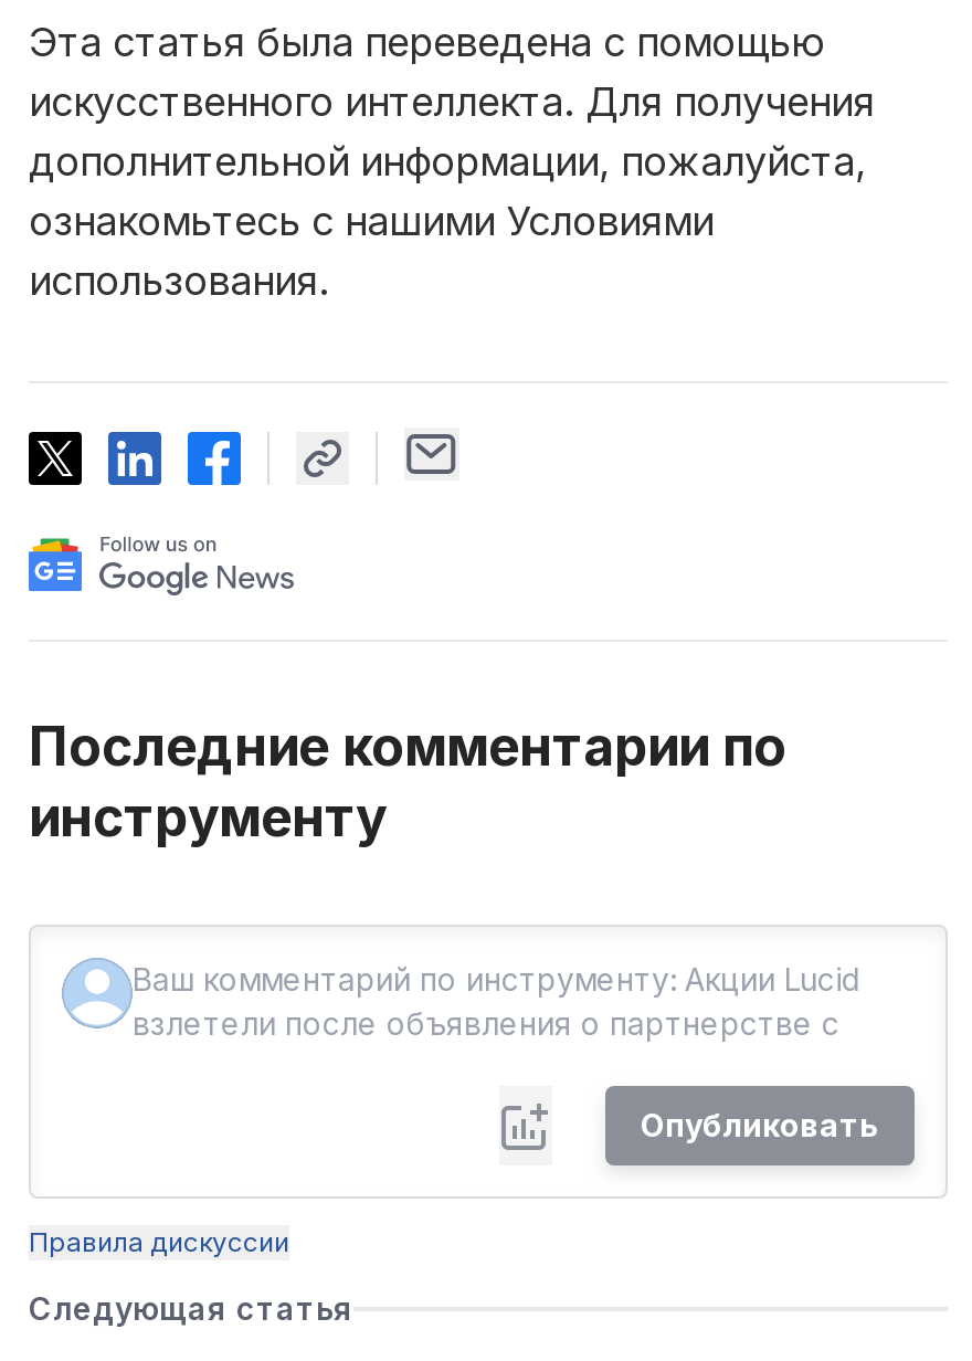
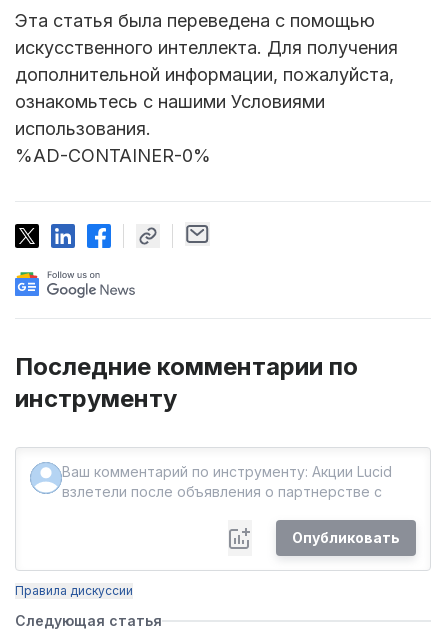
none -> [15,145,211,166] %AD-CONTAINER-0%

